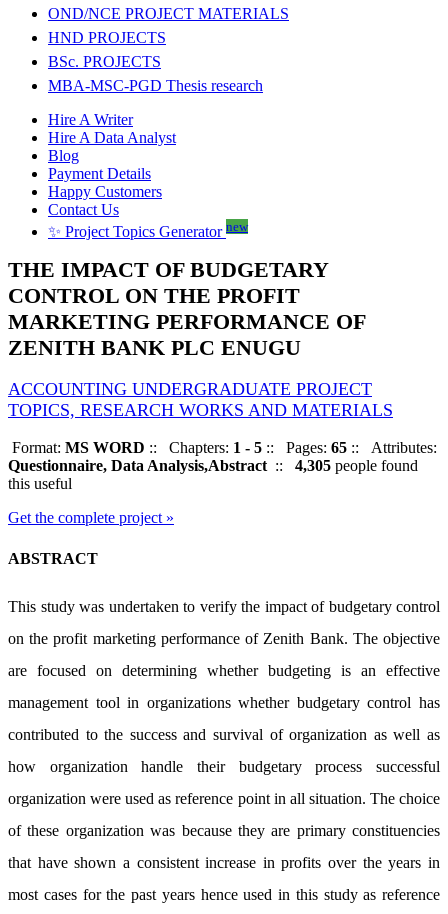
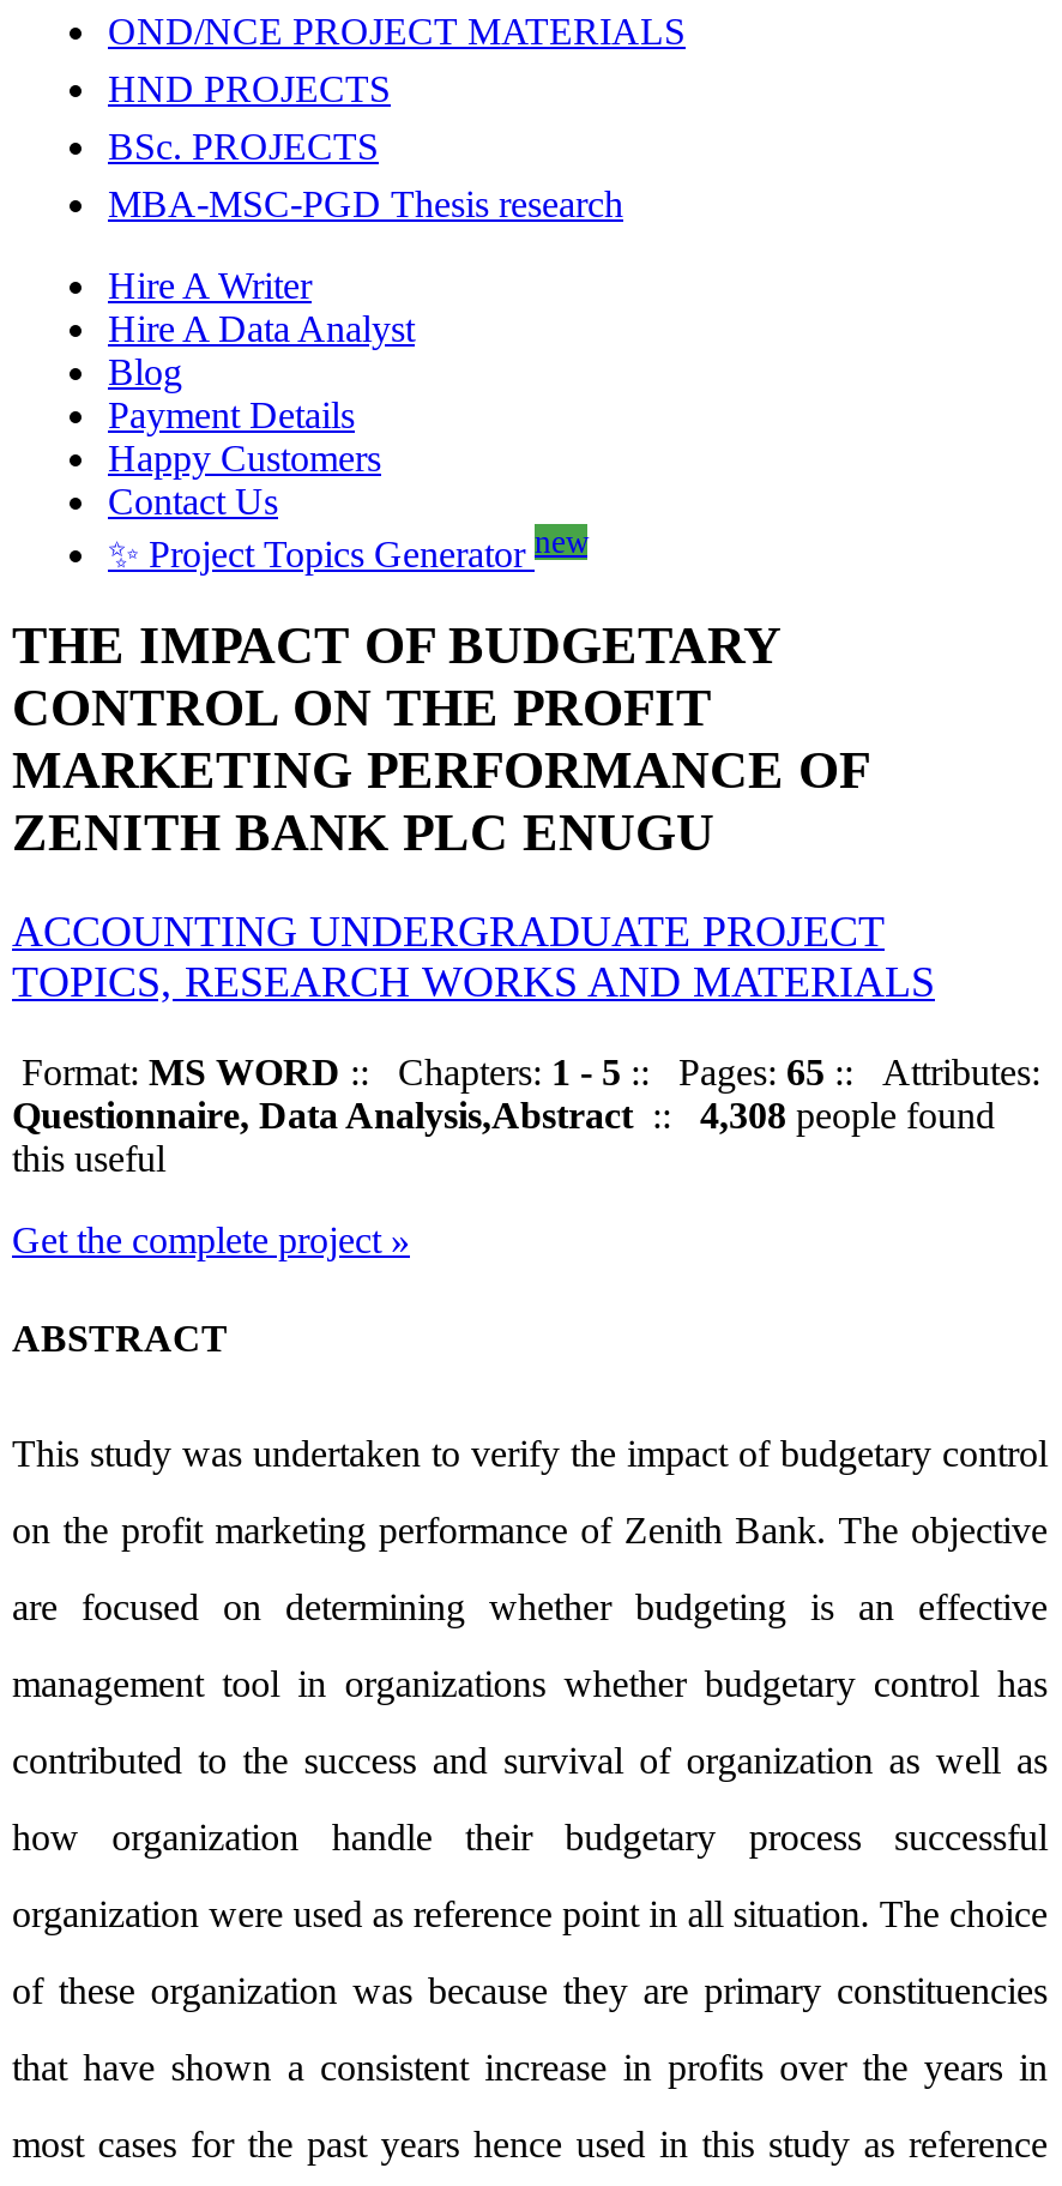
[8,457,418,474] Questionnaire, Data Analysis,Abstract:: 4,305 people found -> [12,1096,995,1137] Questionnaire, Data Analysis,Abstract:: 4,308 people found

